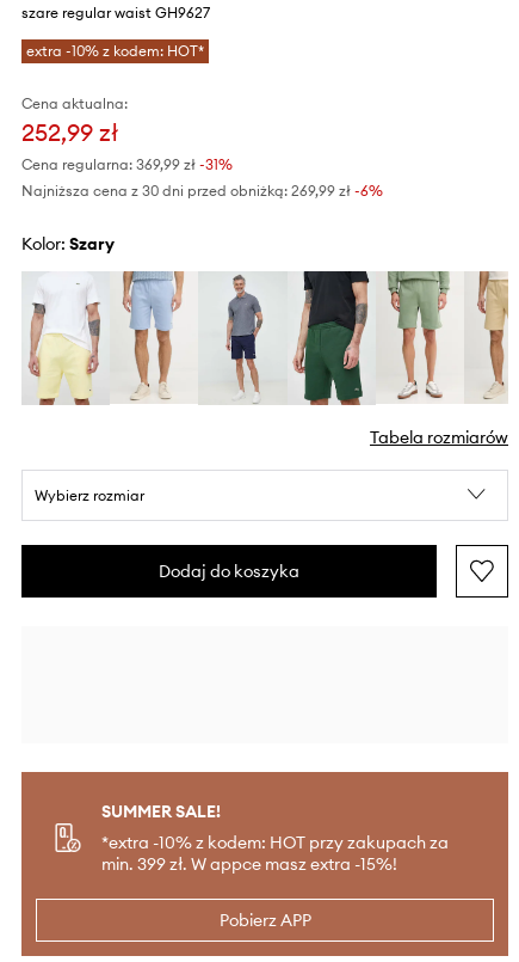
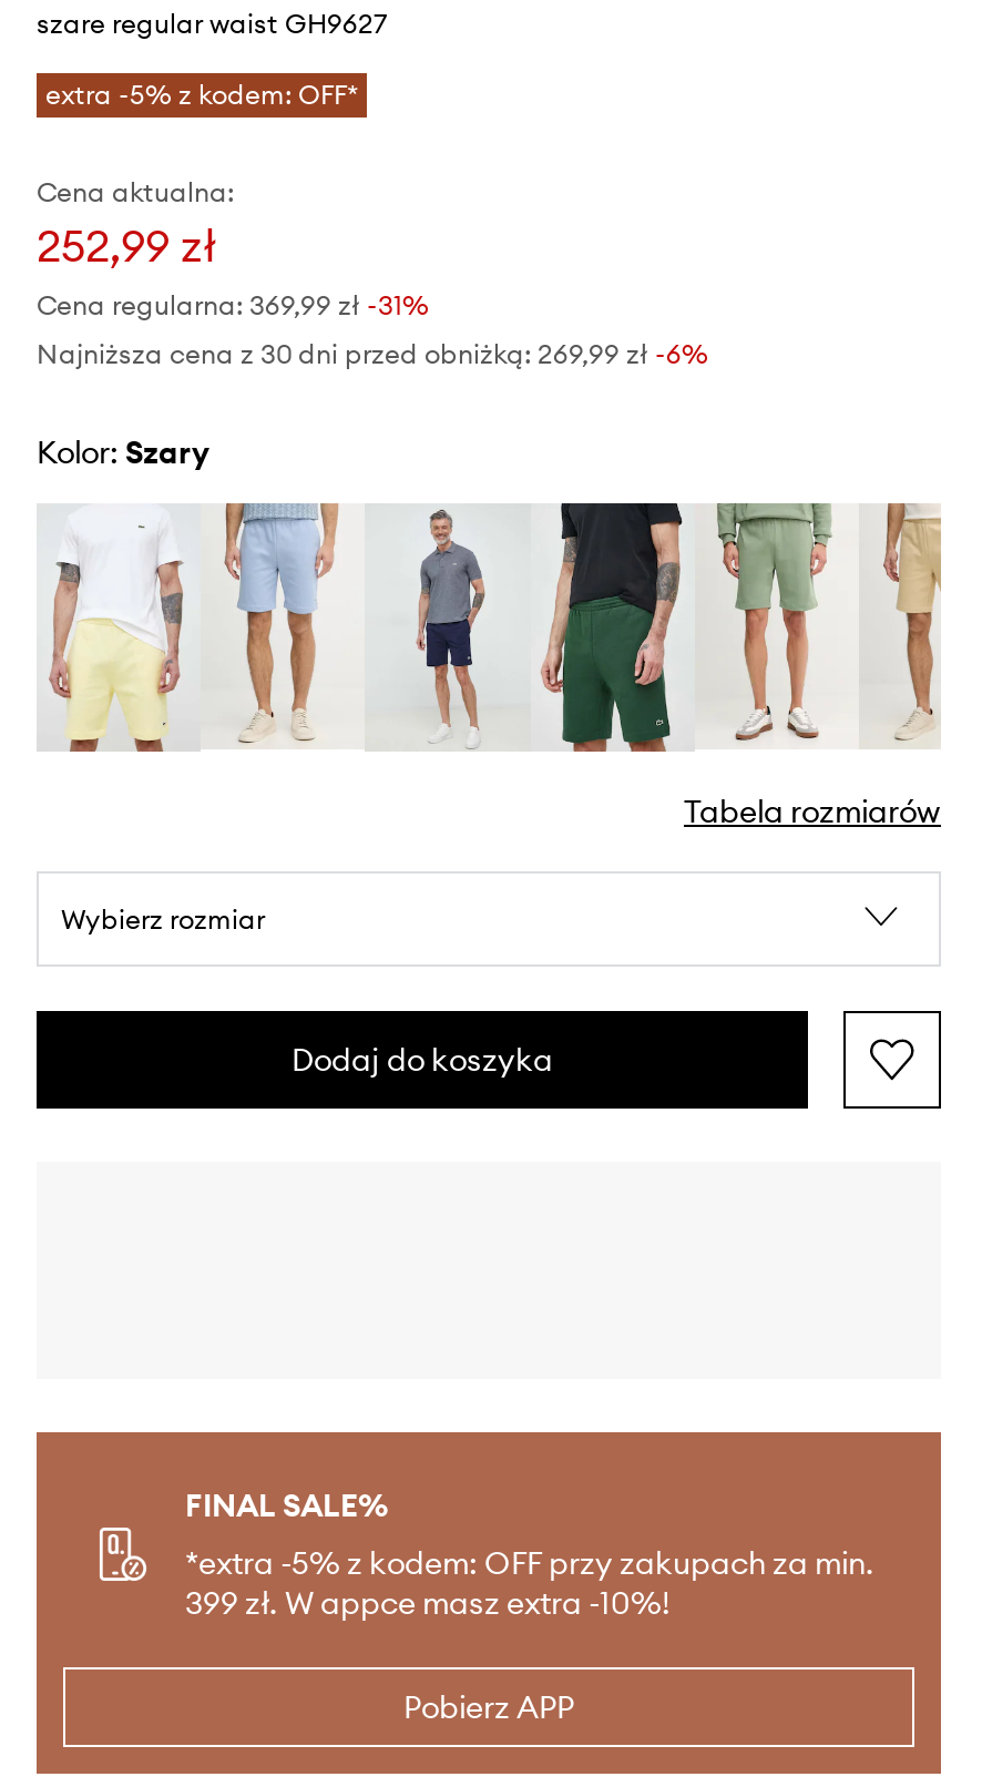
[26,42,204,60] extra -10% z kodem: HOT* -> [45,78,358,111] extra -5% z kodem: OFF*
[101,800,449,874] SUMMER SALE! | *extra -10% z kodem: HOT przy zakupach za | min. 399 zł. W appce masz extra -15%! -> [185,1485,874,1622] FINAL SALE% | *extra -5% z kodem: OFF przy zakupach za min. | 399 zł. W appce masz extra -10%!

